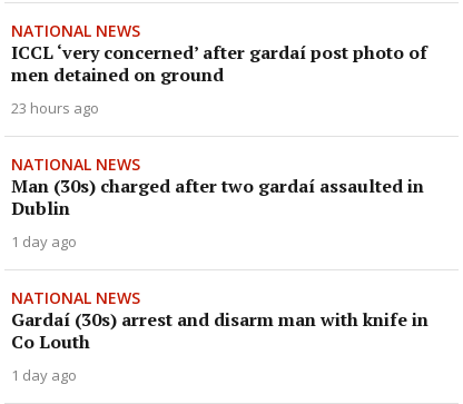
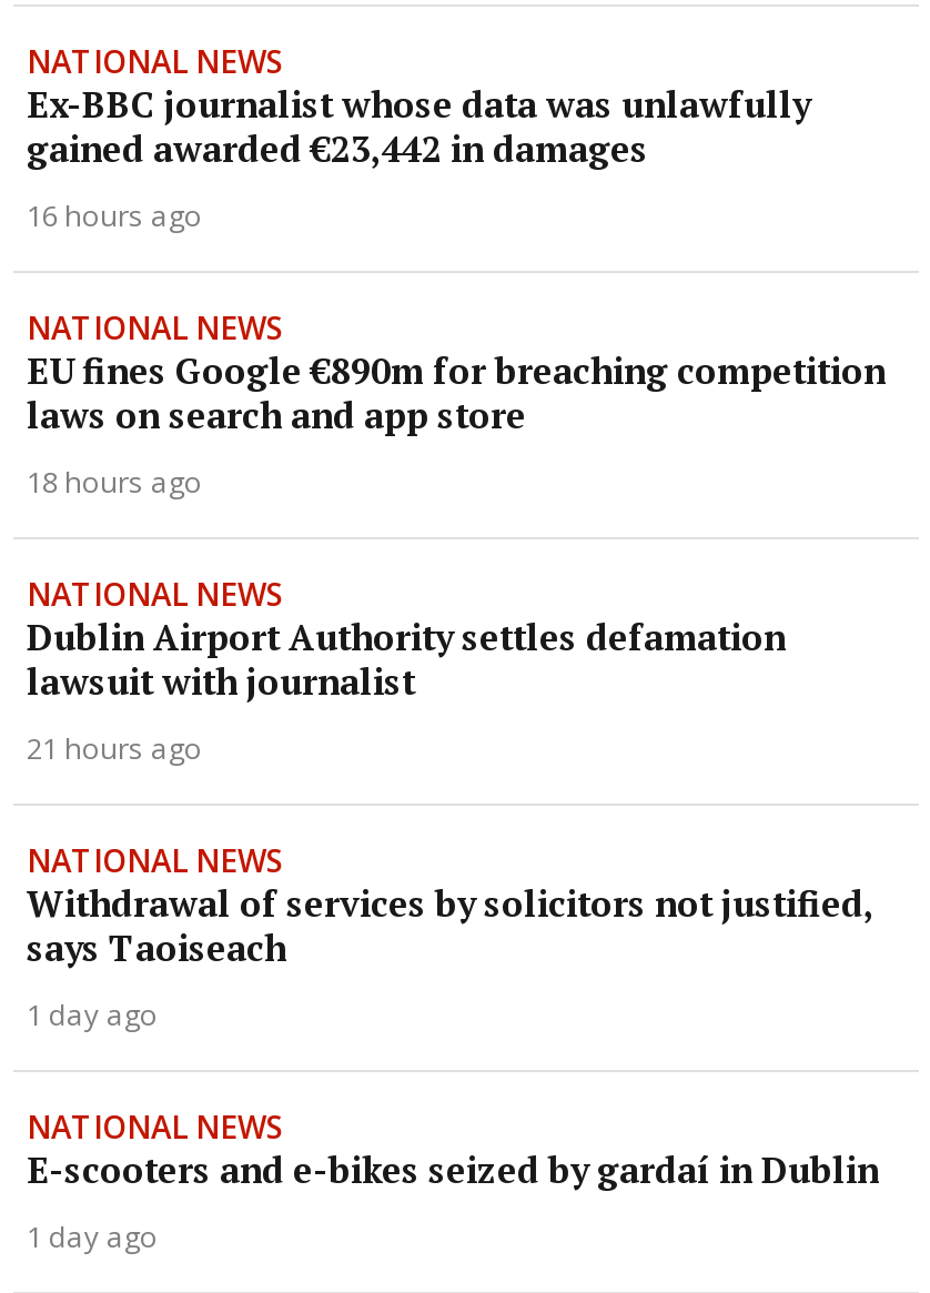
[11,40,427,87] ICCL ‘very concerned’ after gardaí post photo of | men detained on ground -> [27,79,810,172] Ex-BBC journalist whose data was unlawfully | gained awarded €23,442 in damages
[11,98,99,118] 23 hours ago -> [27,194,202,234] 16 hours ago
[11,174,424,220] Man (30s) charged after two gardaí assaulted in | Dublin -> [27,345,886,971] EU fines Google €890m for breaching competition | laws on search and app store | 18 hours ago | NATIONAL NEWS | Dublin Airport Authority settles defamation | lawsuit with journalist | 21 hours ago | NATIONAL NEWS | Withdrawal of services by solicitors not justified, | says Taoiseach
moved [11,232,140,308] -> [27,994,284,1147]: 1 day ago | NATIONAL NEWS
[11,307,428,354] Gardaí (30s) arrest and disarm man with knife in | Co Louth -> [27,1144,879,1193] E-scooters and e-bikes seized by gardaí in Dublin

